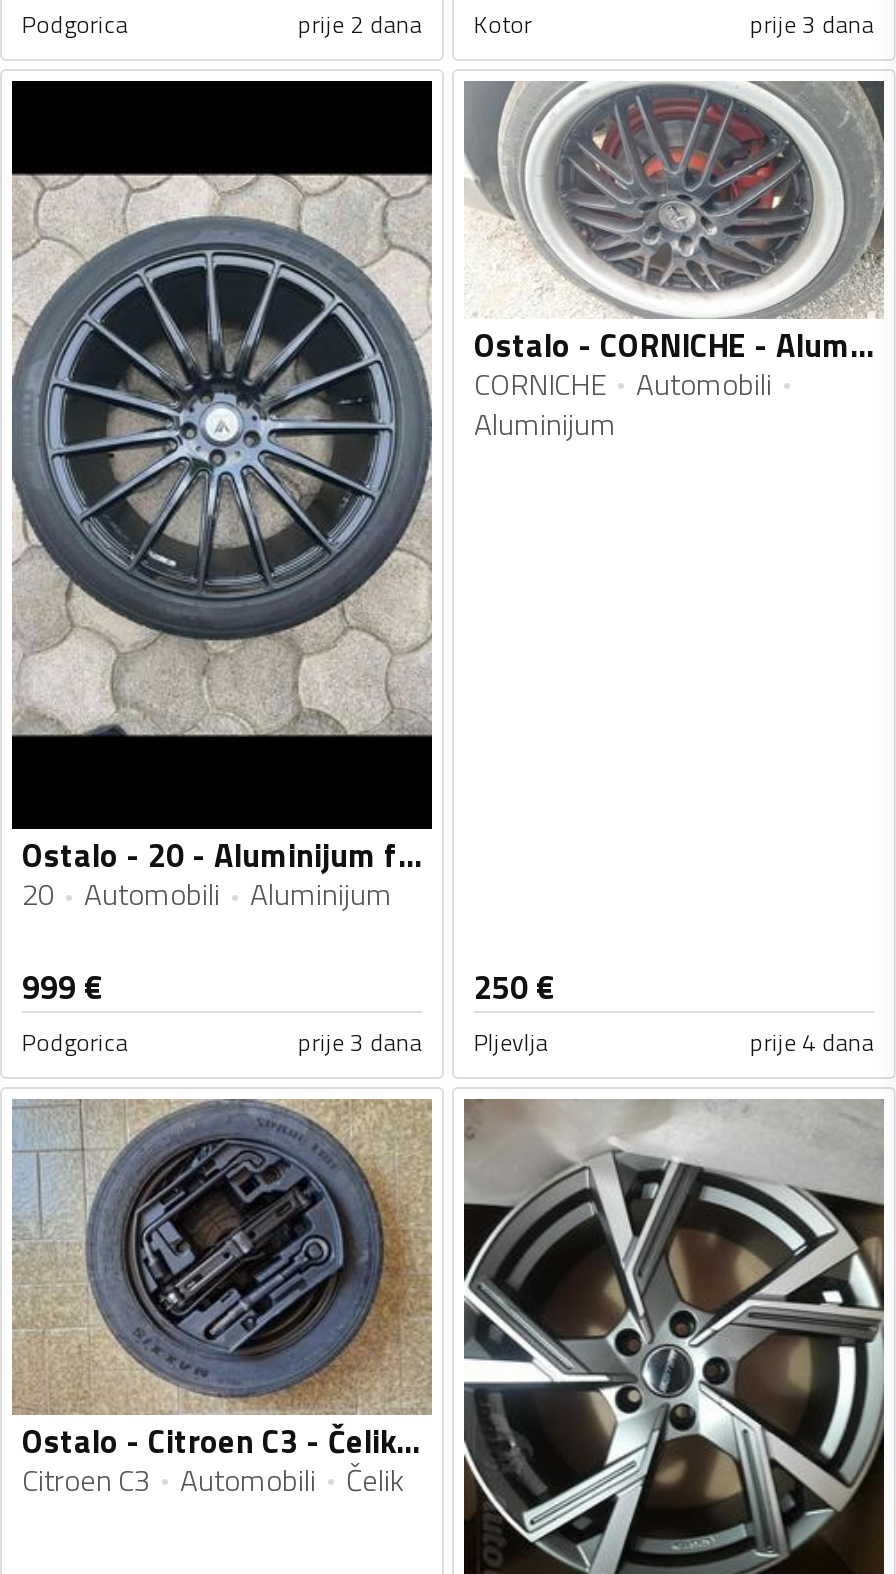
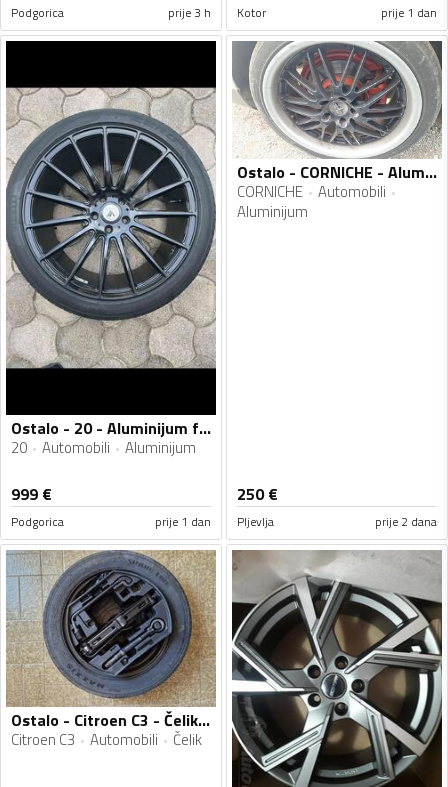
[298,6,532,44] prije 2 dana Kotor -> [168,3,266,22] prije 3 h Kotor
[750,6,874,44] prije 3 dana -> [381,3,437,22] prije 1 dan
[298,1024,548,1062] prije 3 dana Pljevlja -> [155,512,274,531] prije 1 dan Pljevlja
[750,1024,874,1062] prije 4 dana -> [375,512,437,531] prije 2 dana

